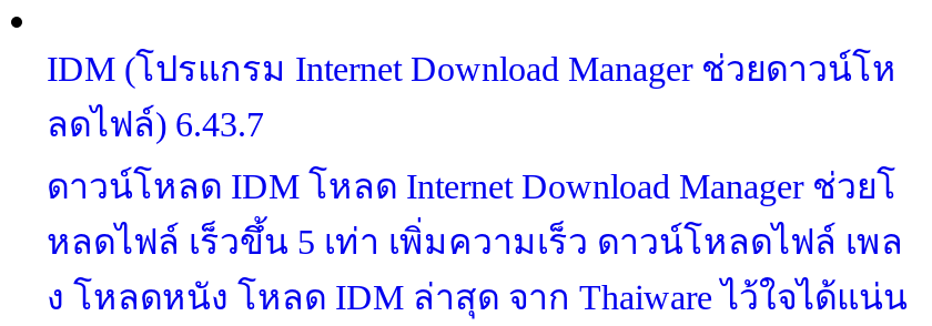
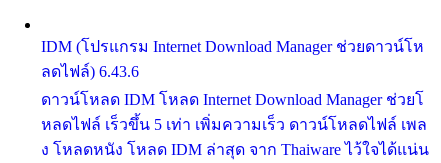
[47,105,264,143] ลดไฟล์) 6.43.7 -> [41,63,139,80] ลดไฟล์) 6.43.6

